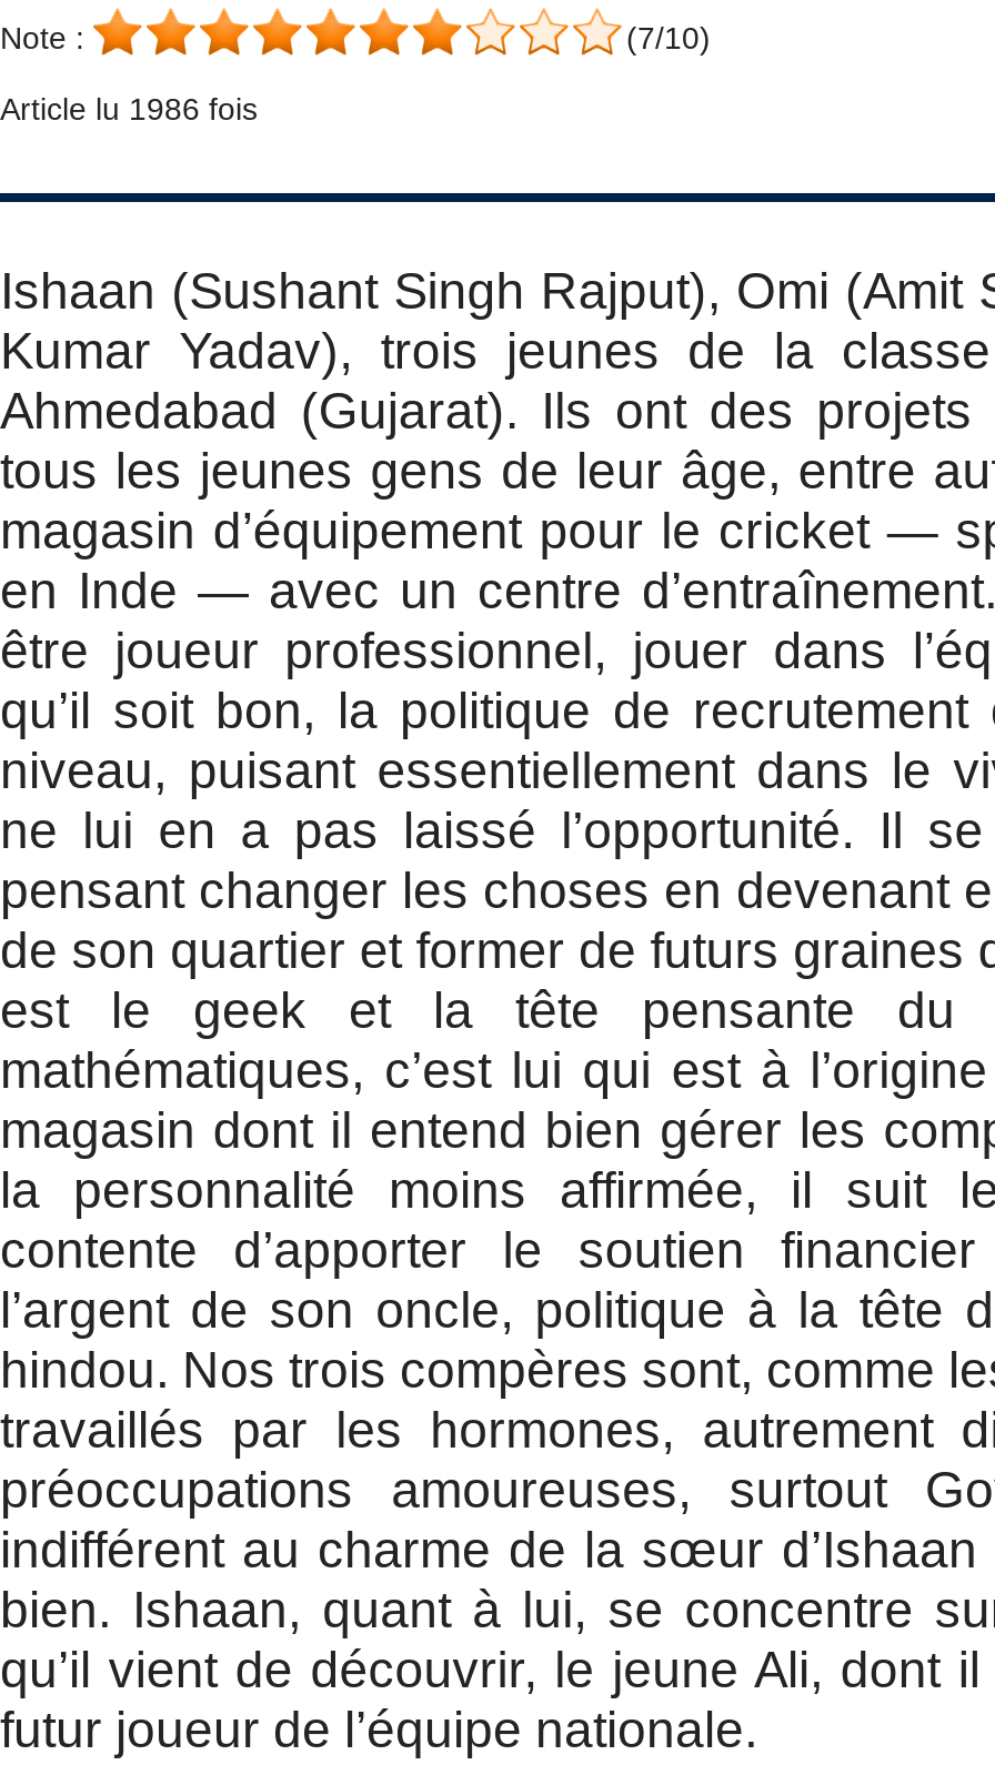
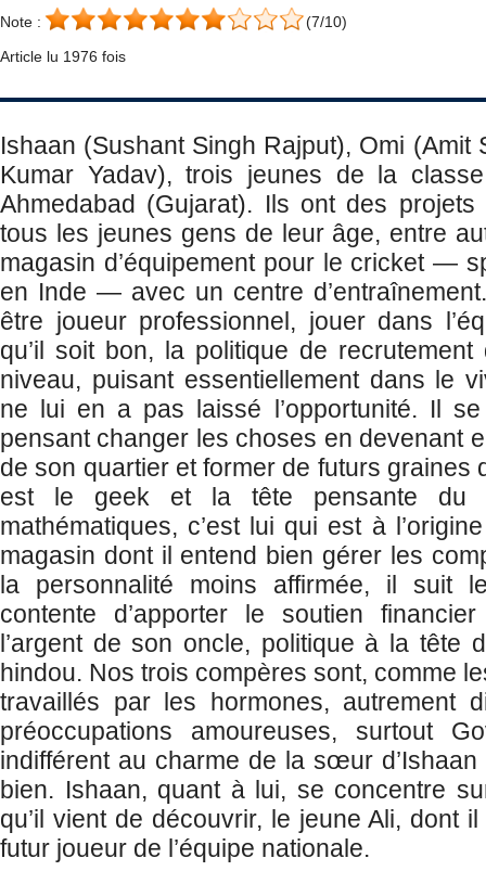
[0,90,258,126] Article lu 1986 fois -> [0,47,126,65] Article lu 1976 fois

